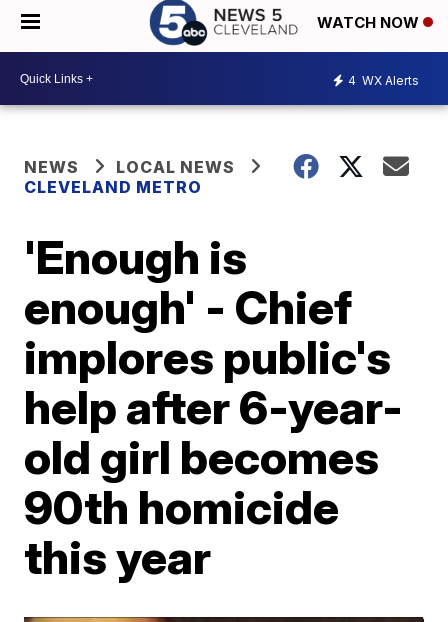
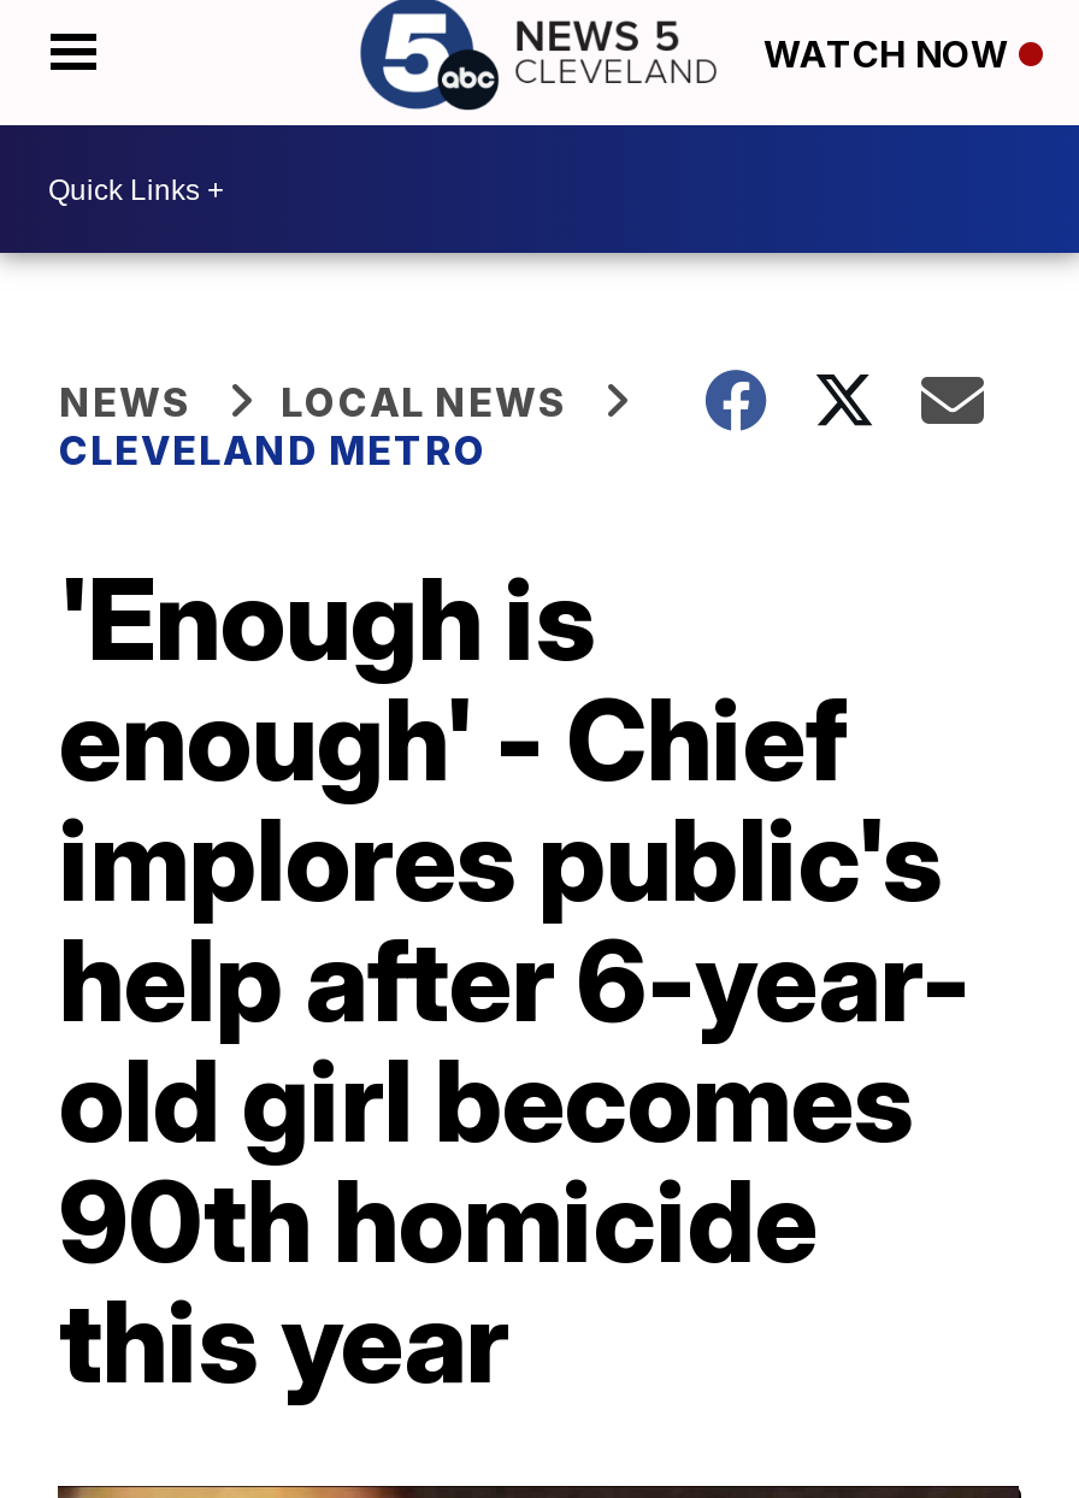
[348,72,419,87] 4 WX Alerts -> none

